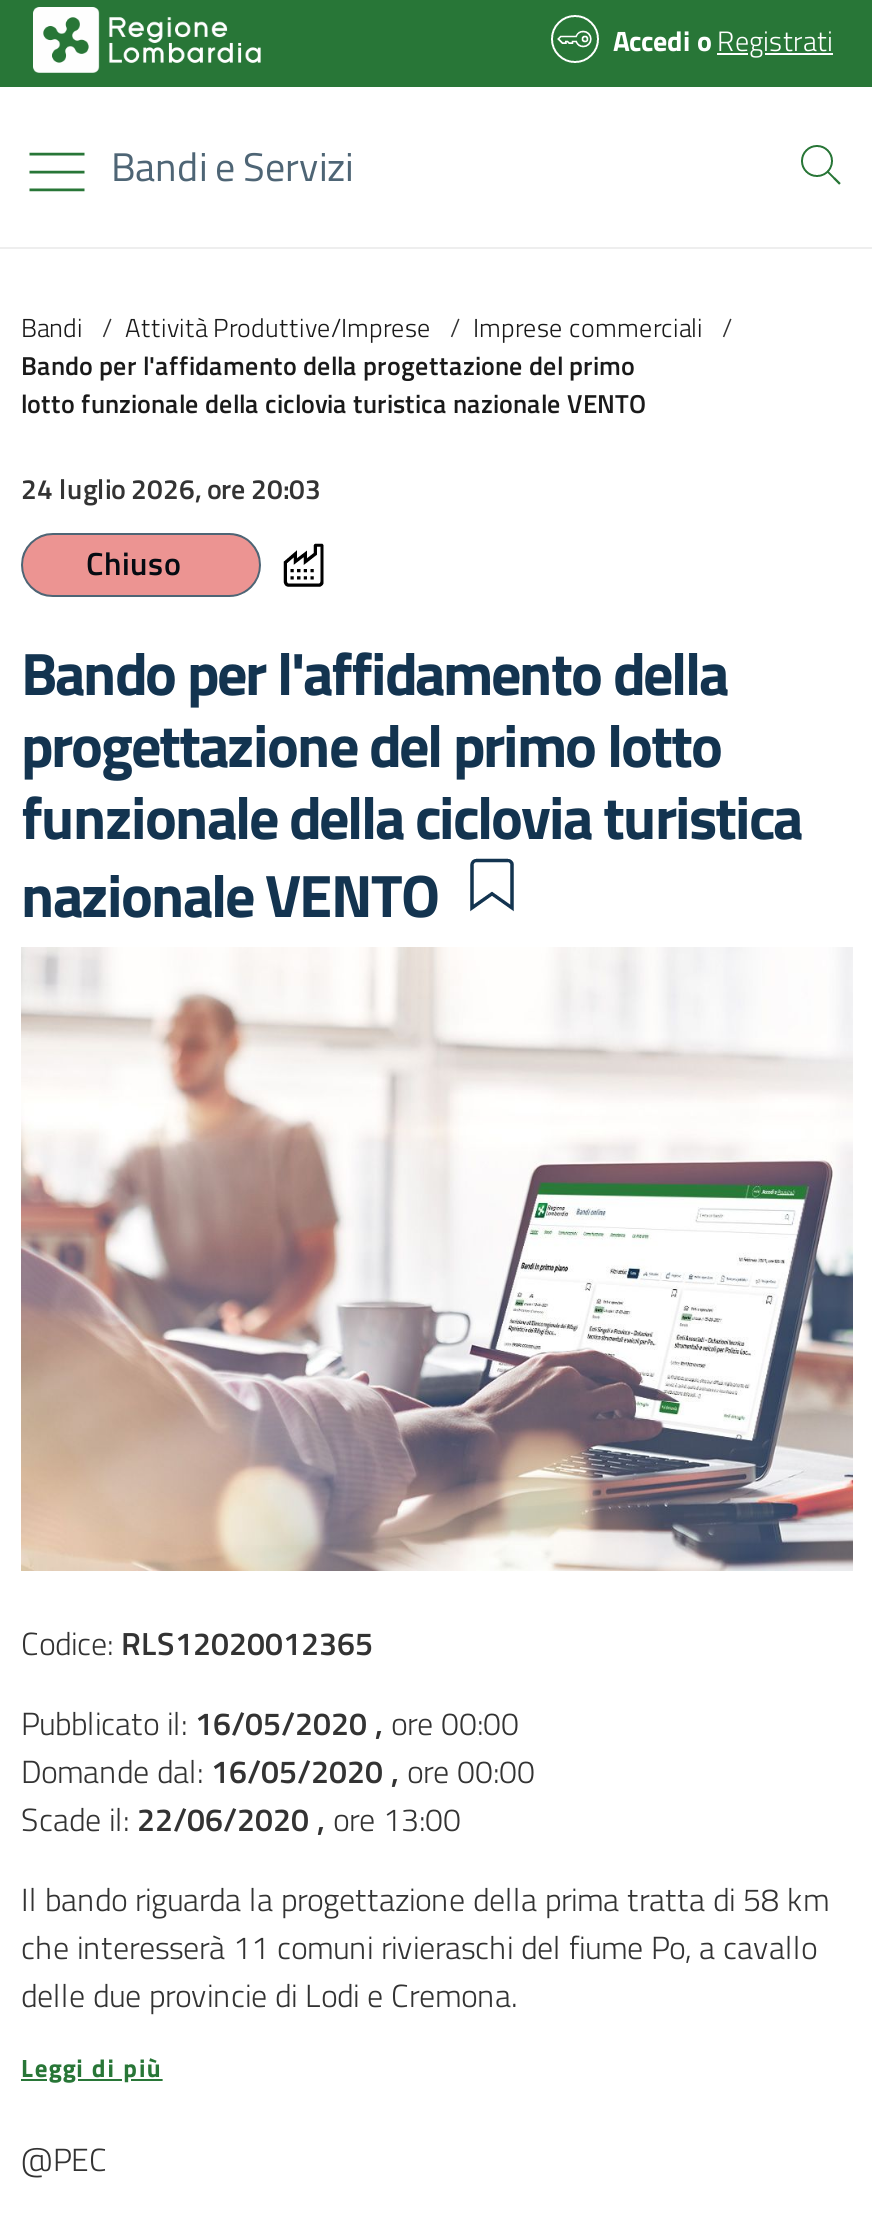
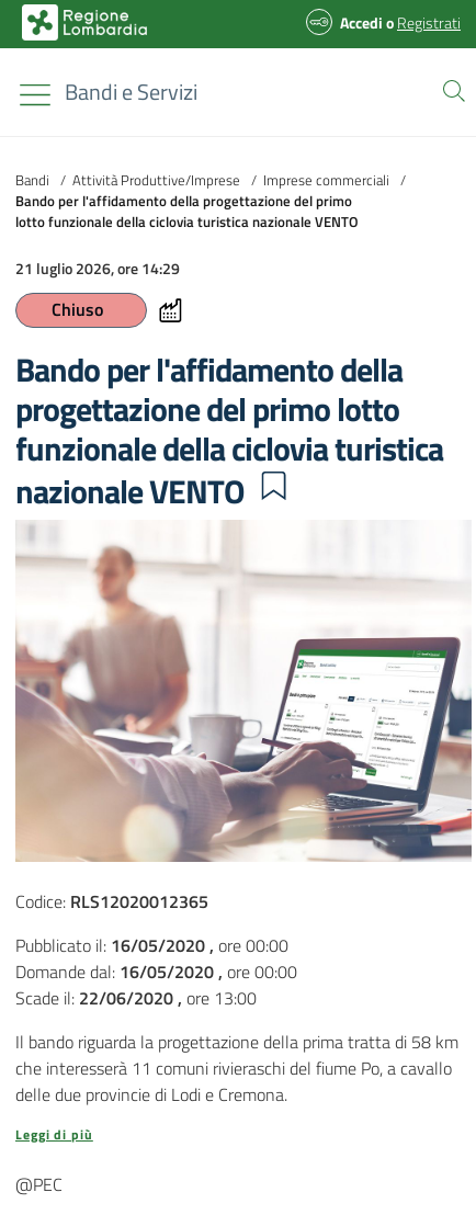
[21,467,321,509] 24 luglio 2026, ore 20:03 -> [15,257,180,280] 21 luglio 2026, ore 14:29

